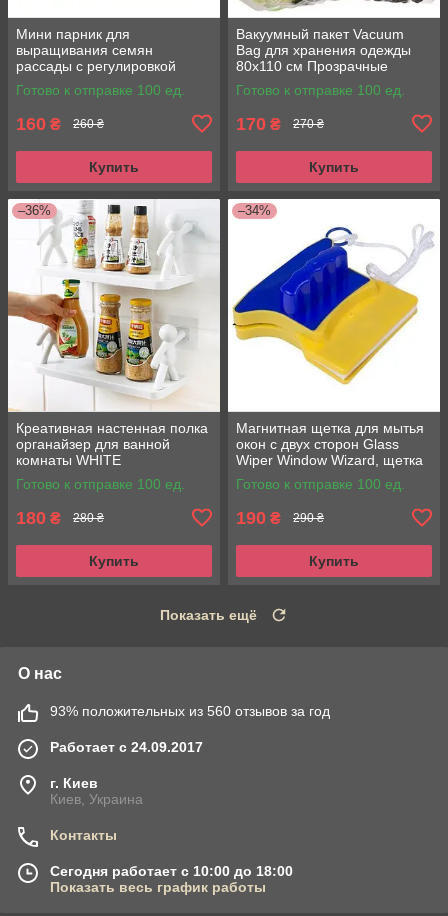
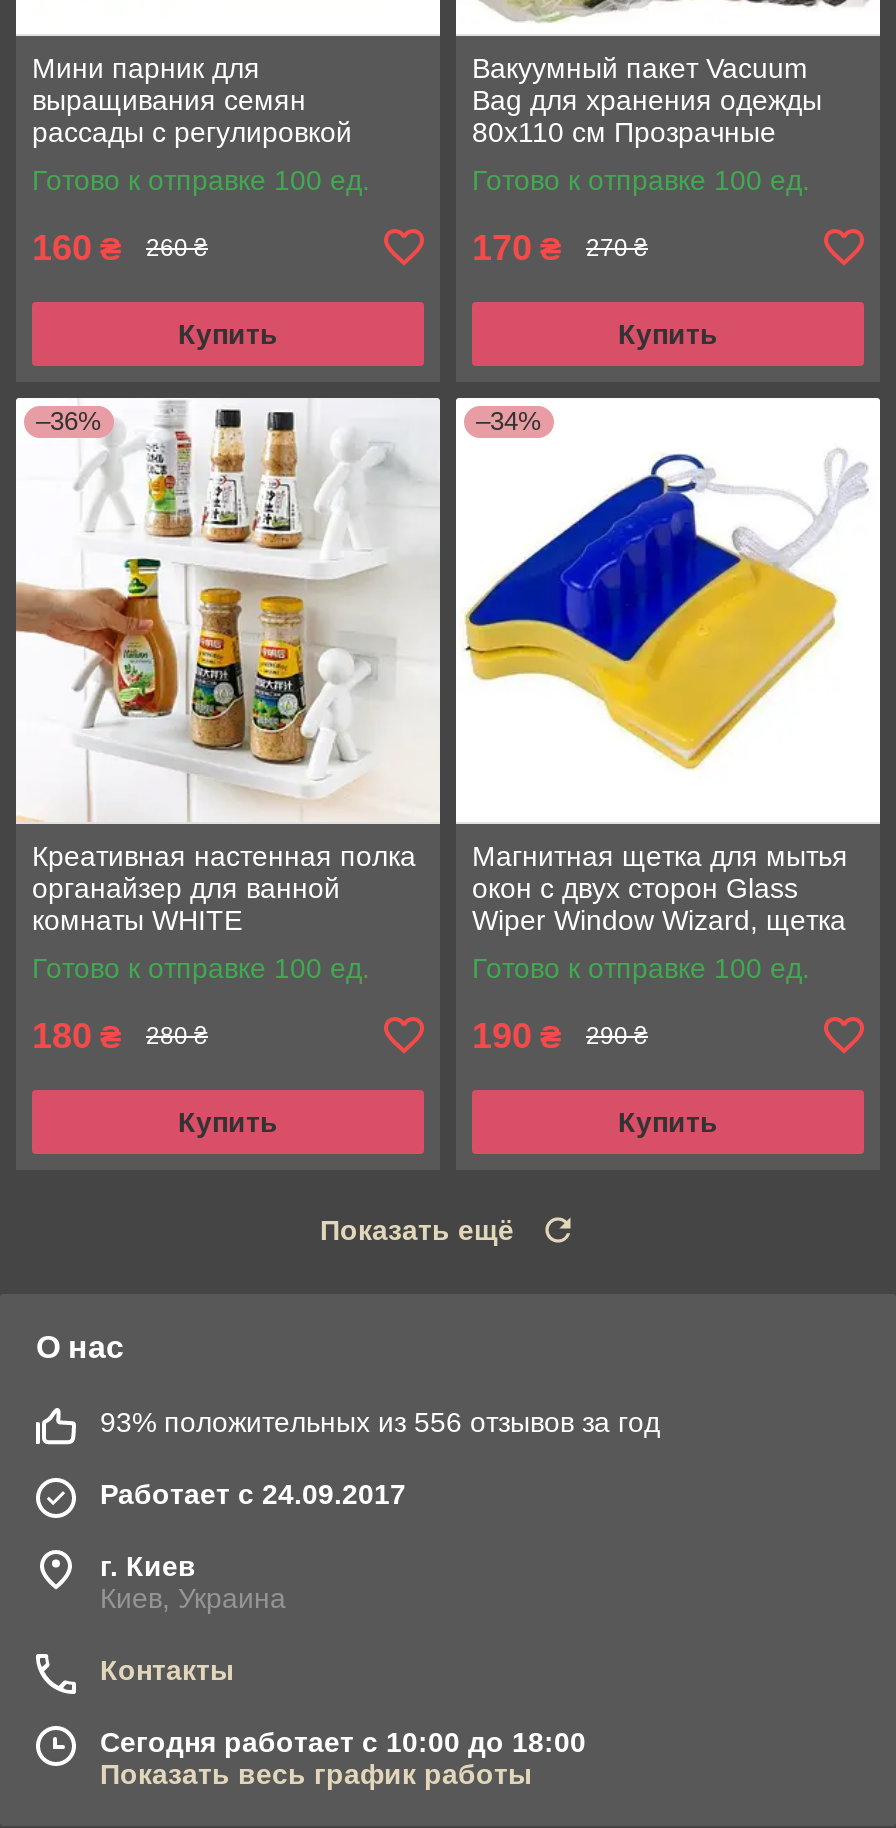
[50,703,330,719] 93% положительных из 560 отзывов за год -> [100,1406,660,1438] 93% положительных из 556 отзывов за год

